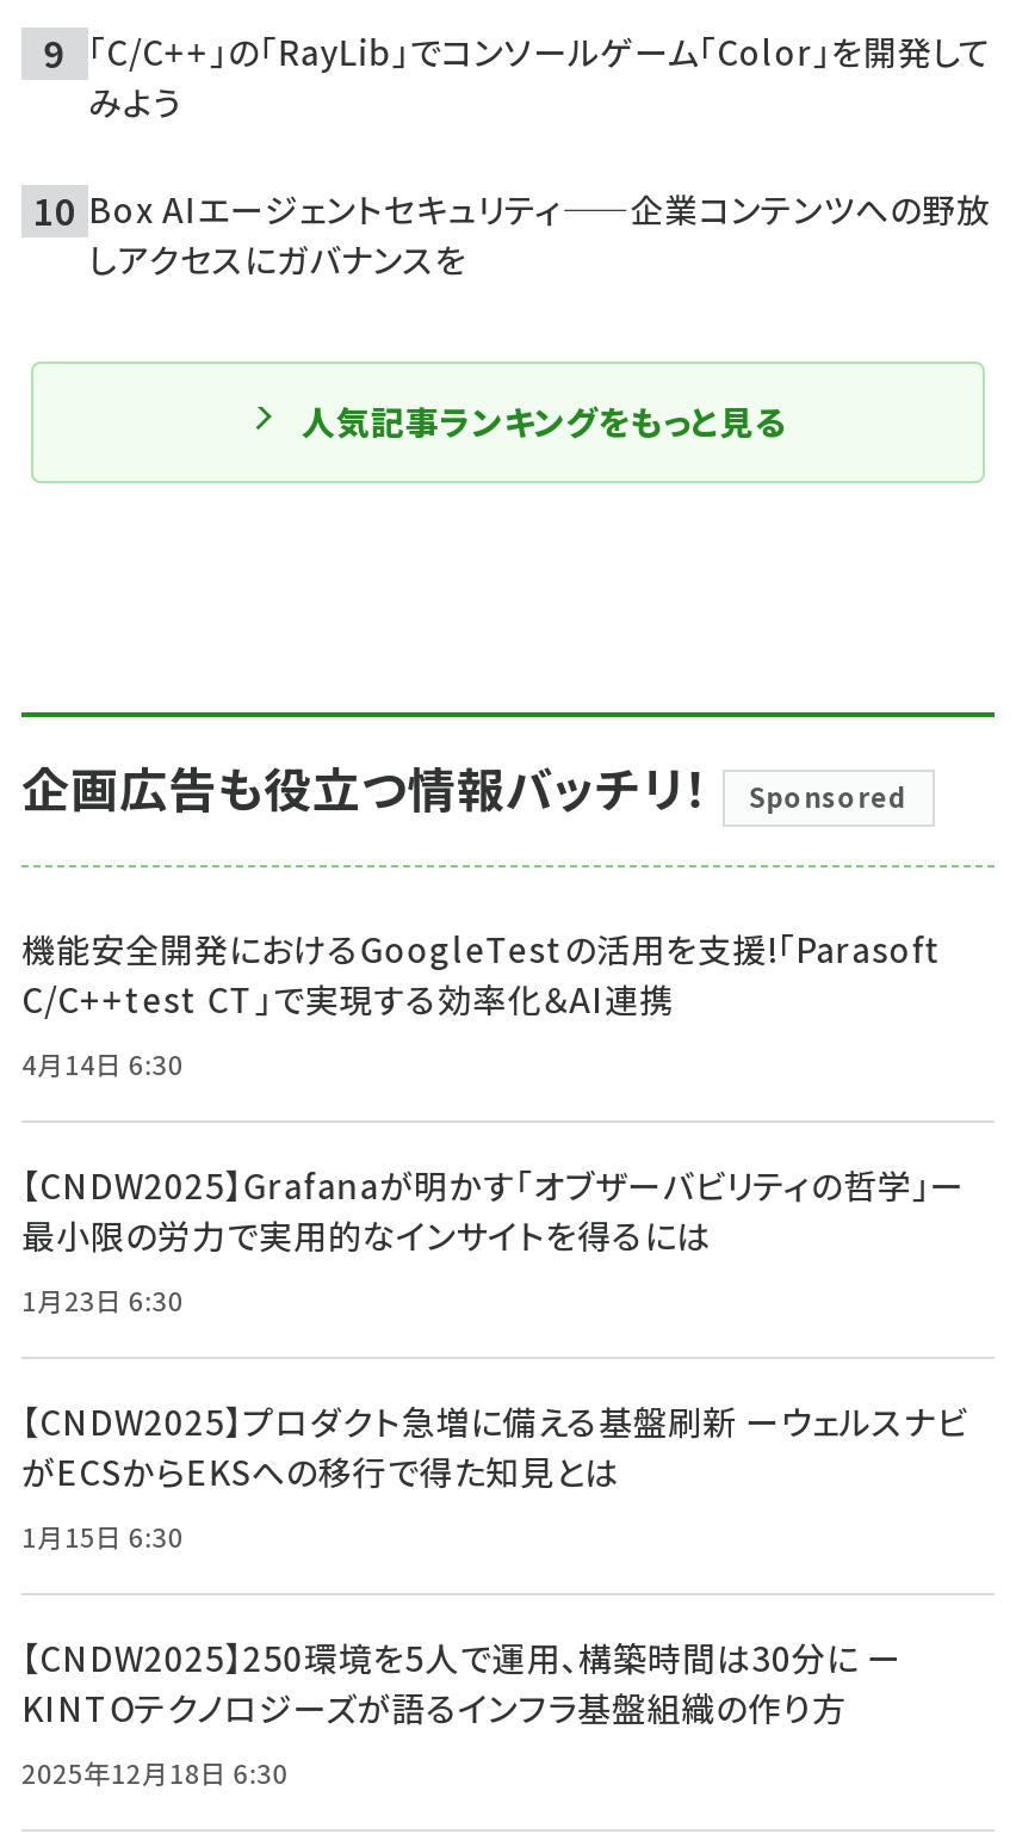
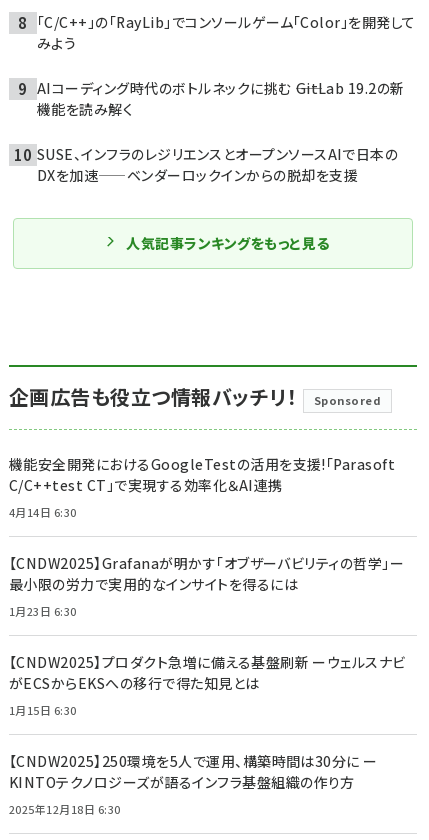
[88,185,991,283] Box AIエージェントセキュリティ——企業コンテンツへの野放 | しアクセスにガバナンスを -> [37,78,405,185] AIコーディング時代のボトルネックに挑む ――GitLab 19.2の新 | 機能を読み解く | SUSE、インフラのレジリエンスとオープンソースAIで日本の | DXを加速——ベンダーロックインからの脱却を支援

